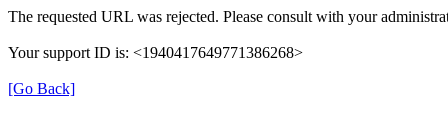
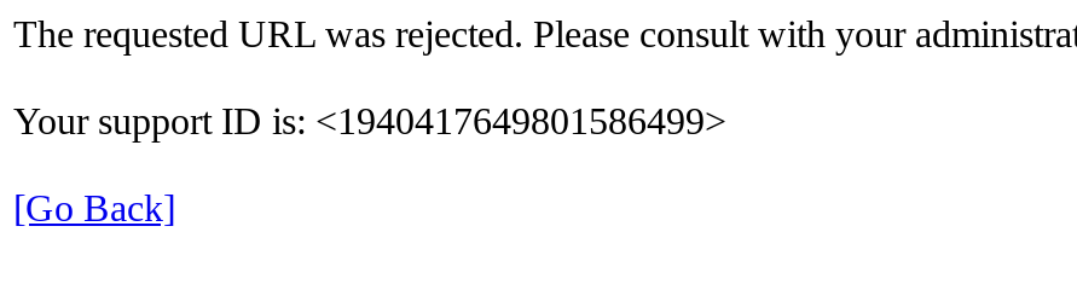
[8,44,303,61] Your support ID is: <1940417649771386268> -> [13,100,726,141] Your support ID is: <1940417649801586499>

